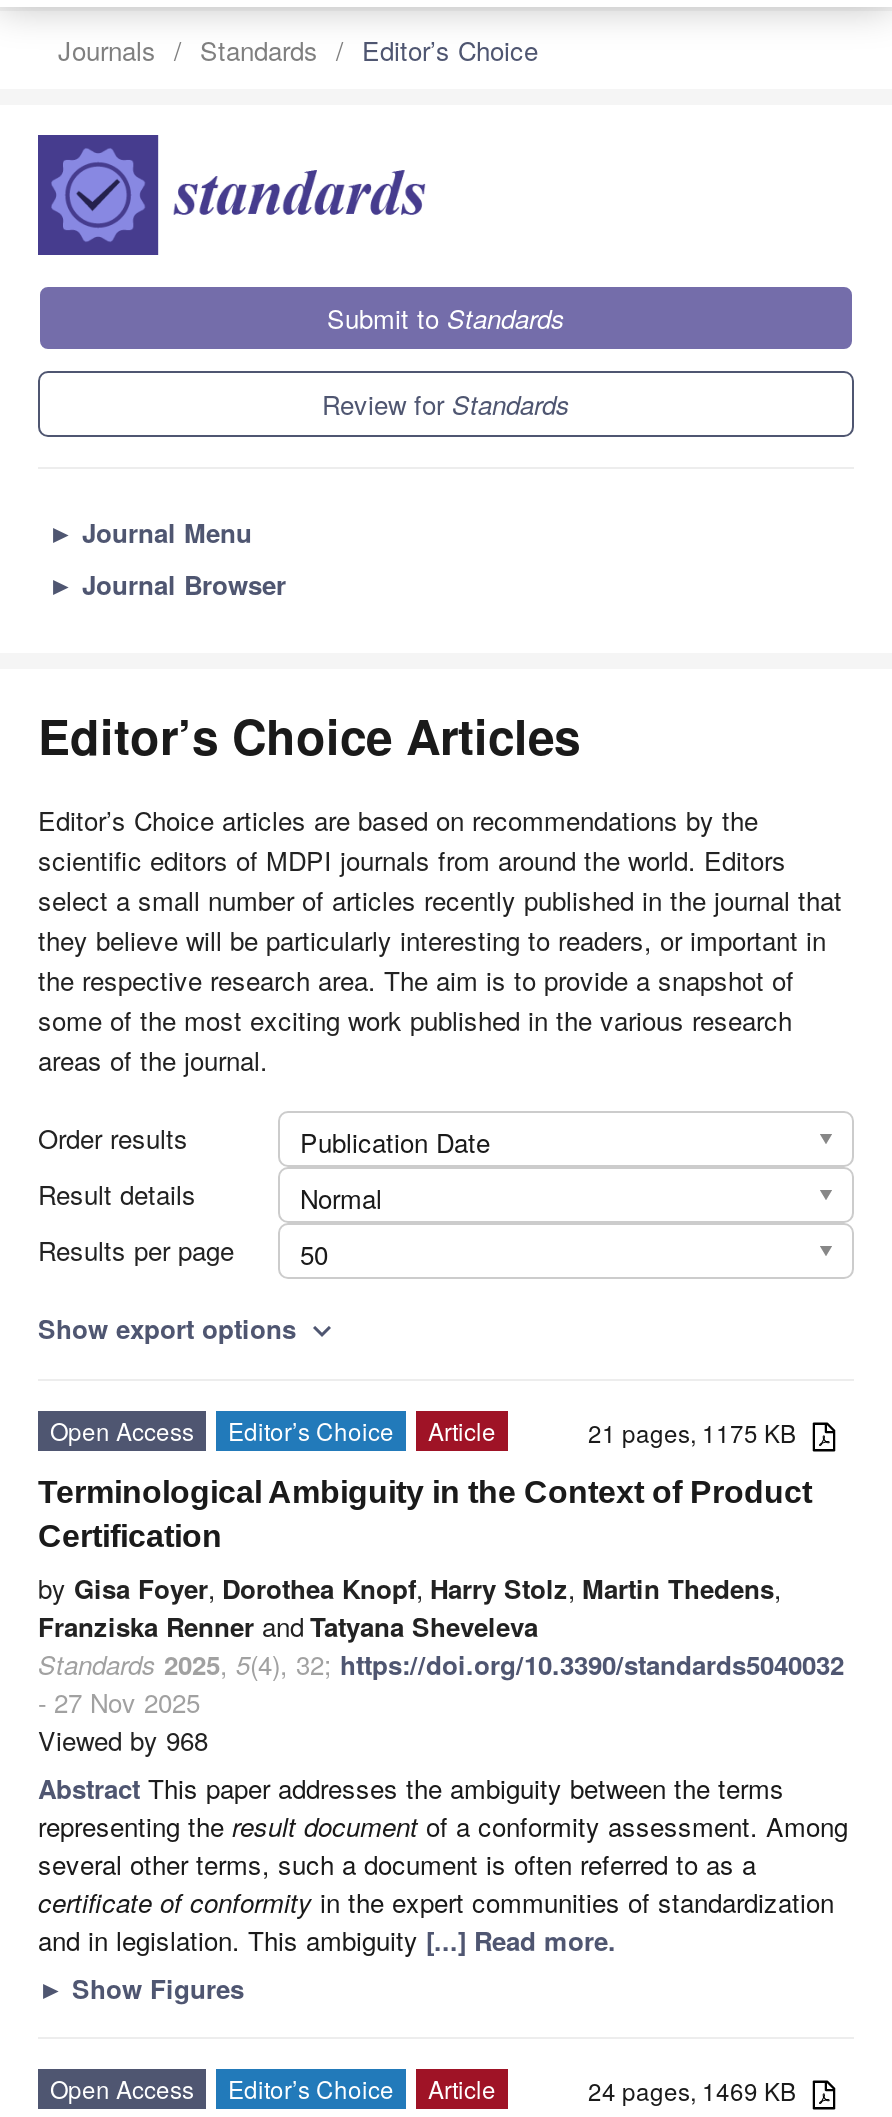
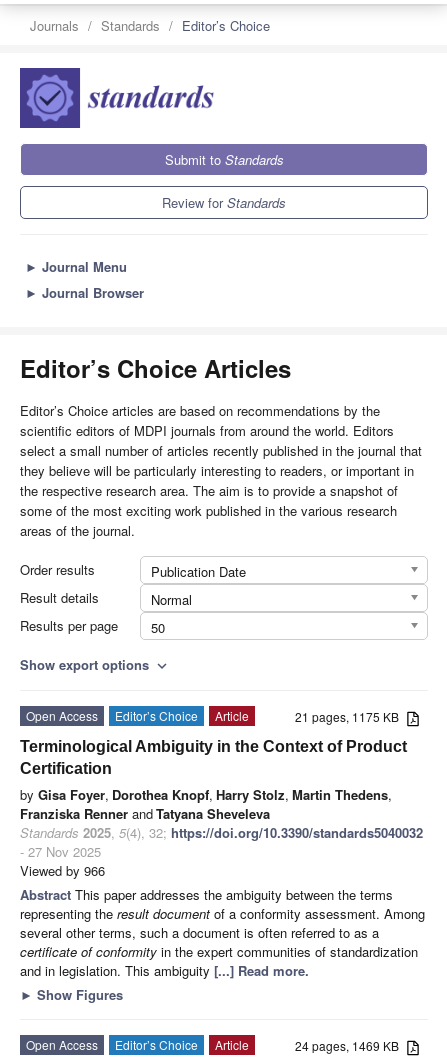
[38,1722,208,1760] Viewed by 968 -> [20,861,105,880] Viewed by 966

